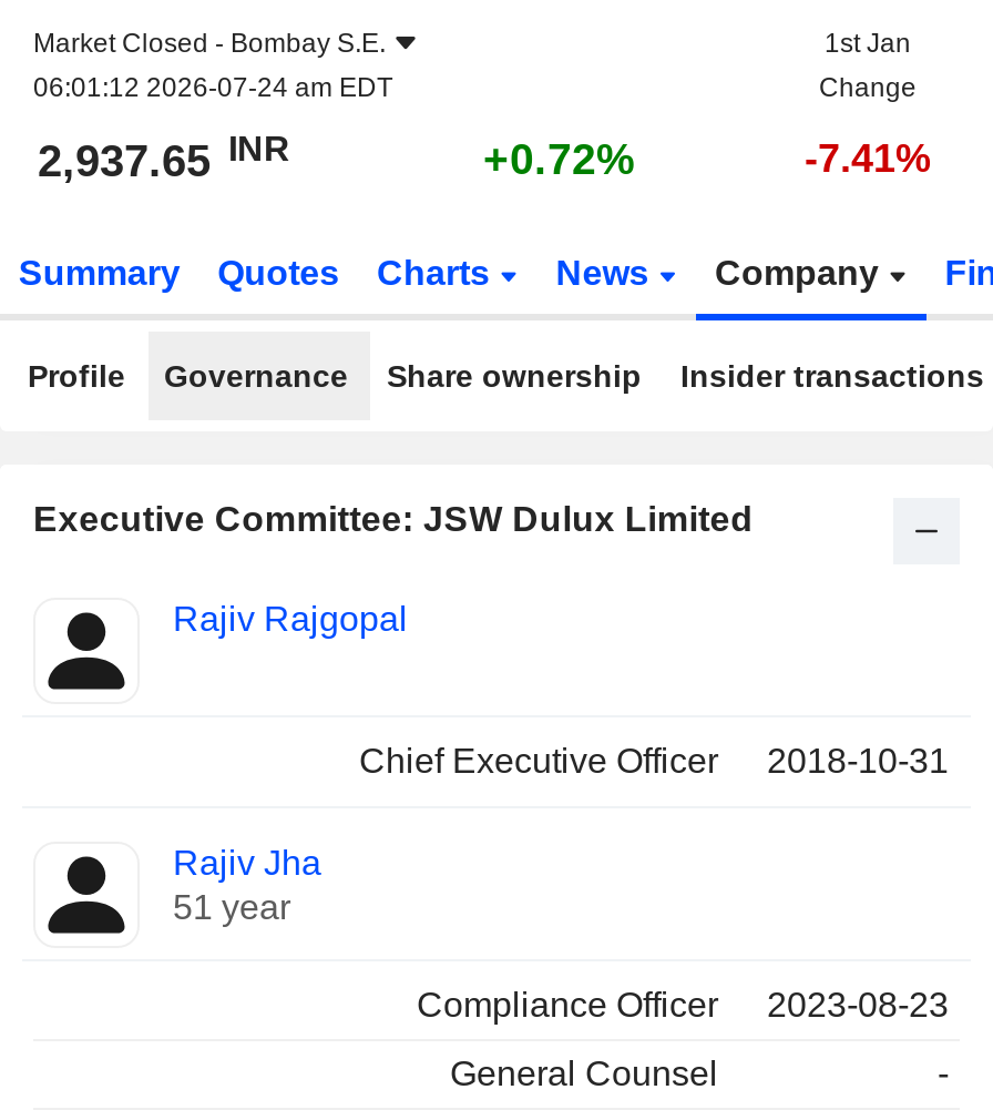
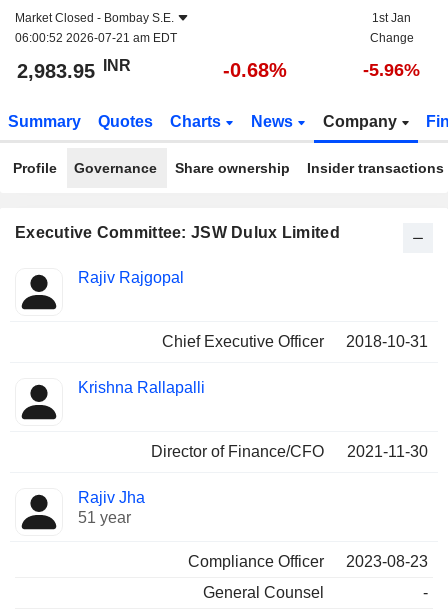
[33,72,392,103] 06:01:12 2026-07-24 am EDT -> [15,31,177,45] 06:00:52 2026-07-21 am EDT
[38,129,290,185] 2,937.65 INR -> [17,56,131,82] 2,983.95 INR
[483,134,636,183] +0.72% -> [223,59,287,81] -0.68%
[805,136,931,181] -7.41% -> [363,60,420,80] -5.96%
none -> [78,379,205,396] Krishna Rallapalli
none -> [151,443,428,460] Director of Finance/CFO | 2021-11-30

